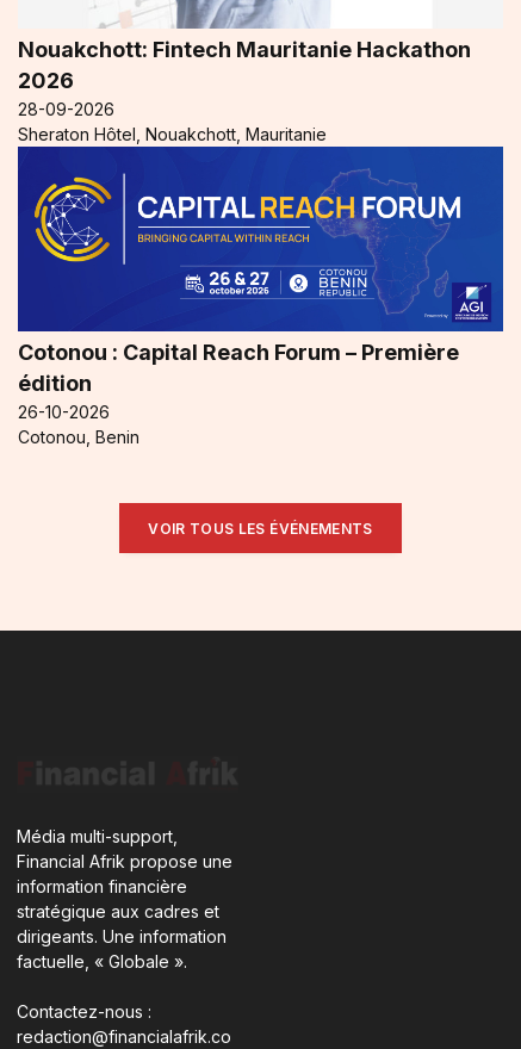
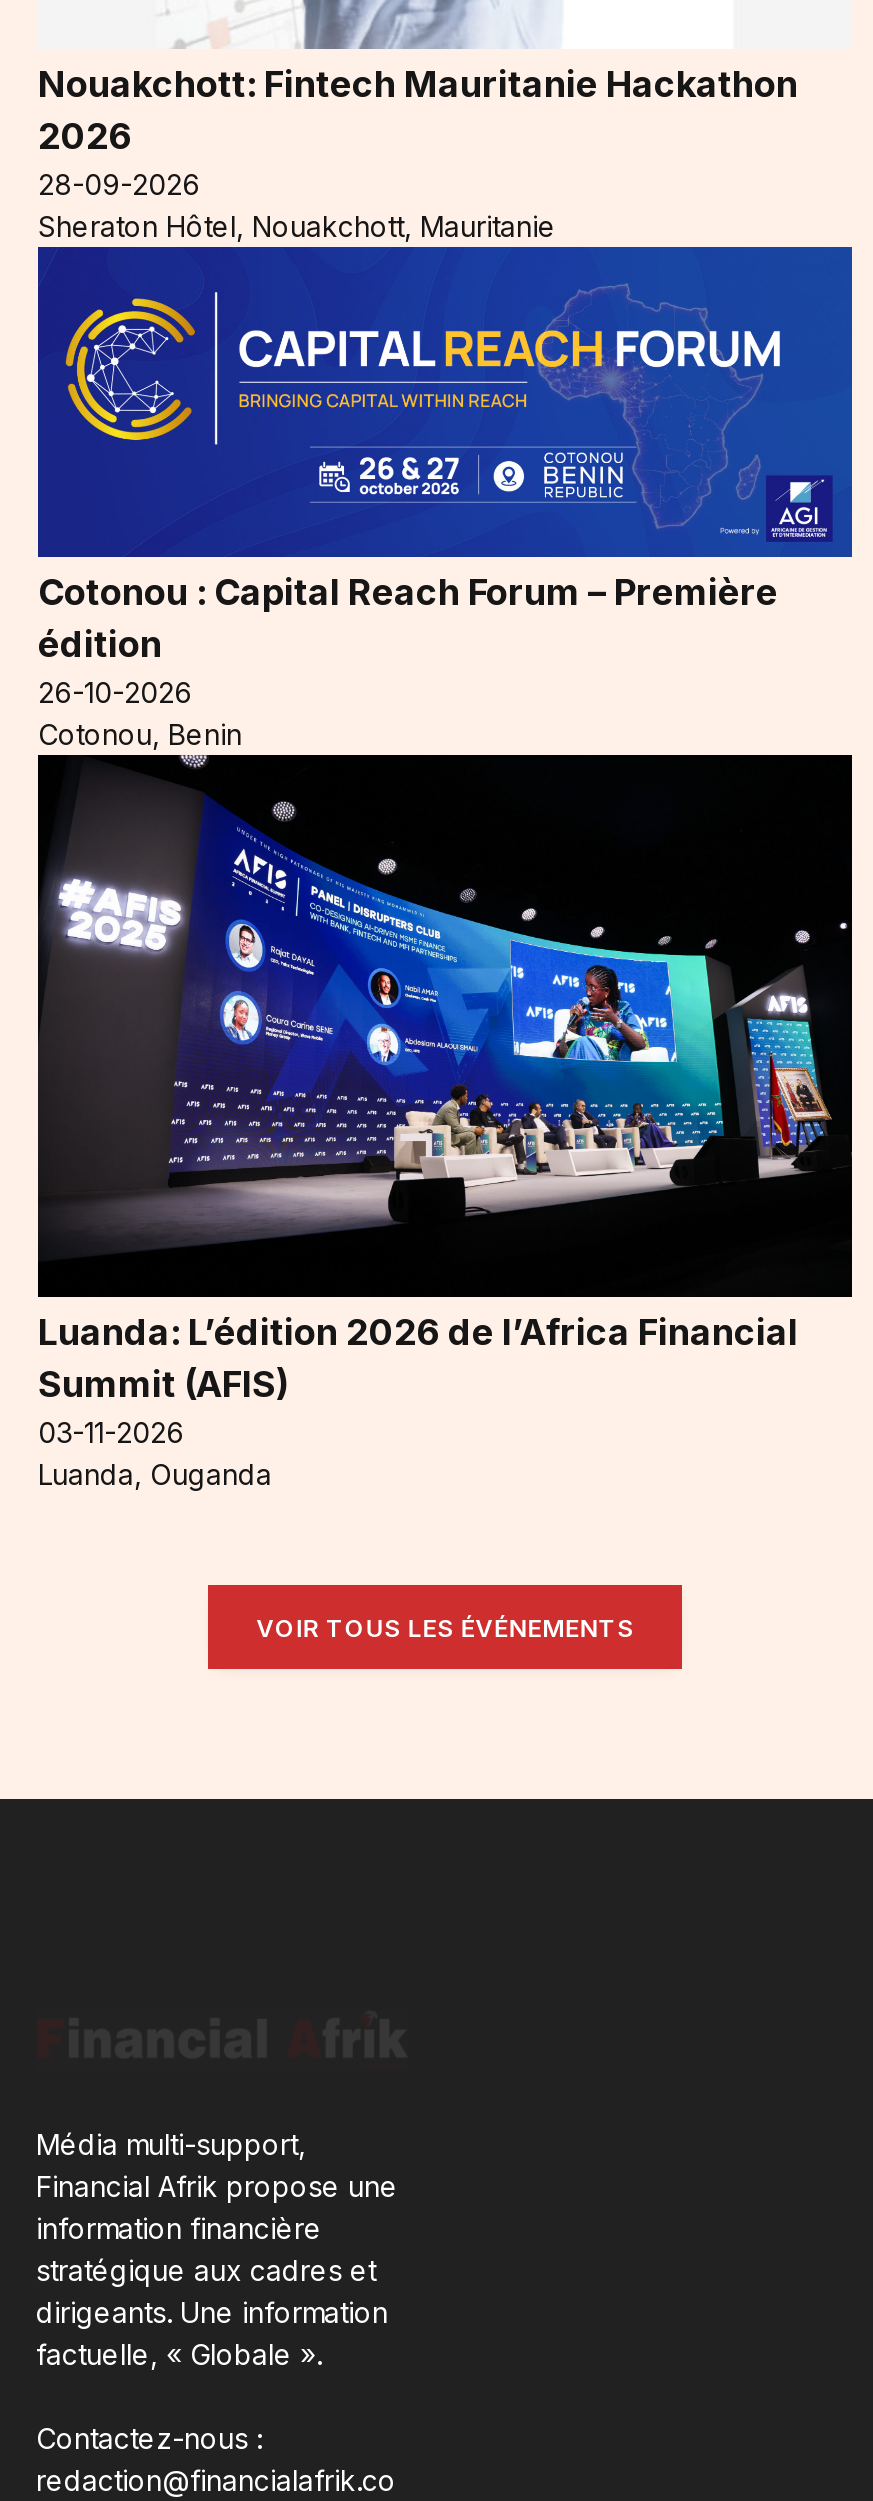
none -> [36,752,854,1491] [image] | Luanda: L’édition 2026 de l’Africa Financial | Summit (AFIS) | 03-11-2026 | Luanda, Ouganda

